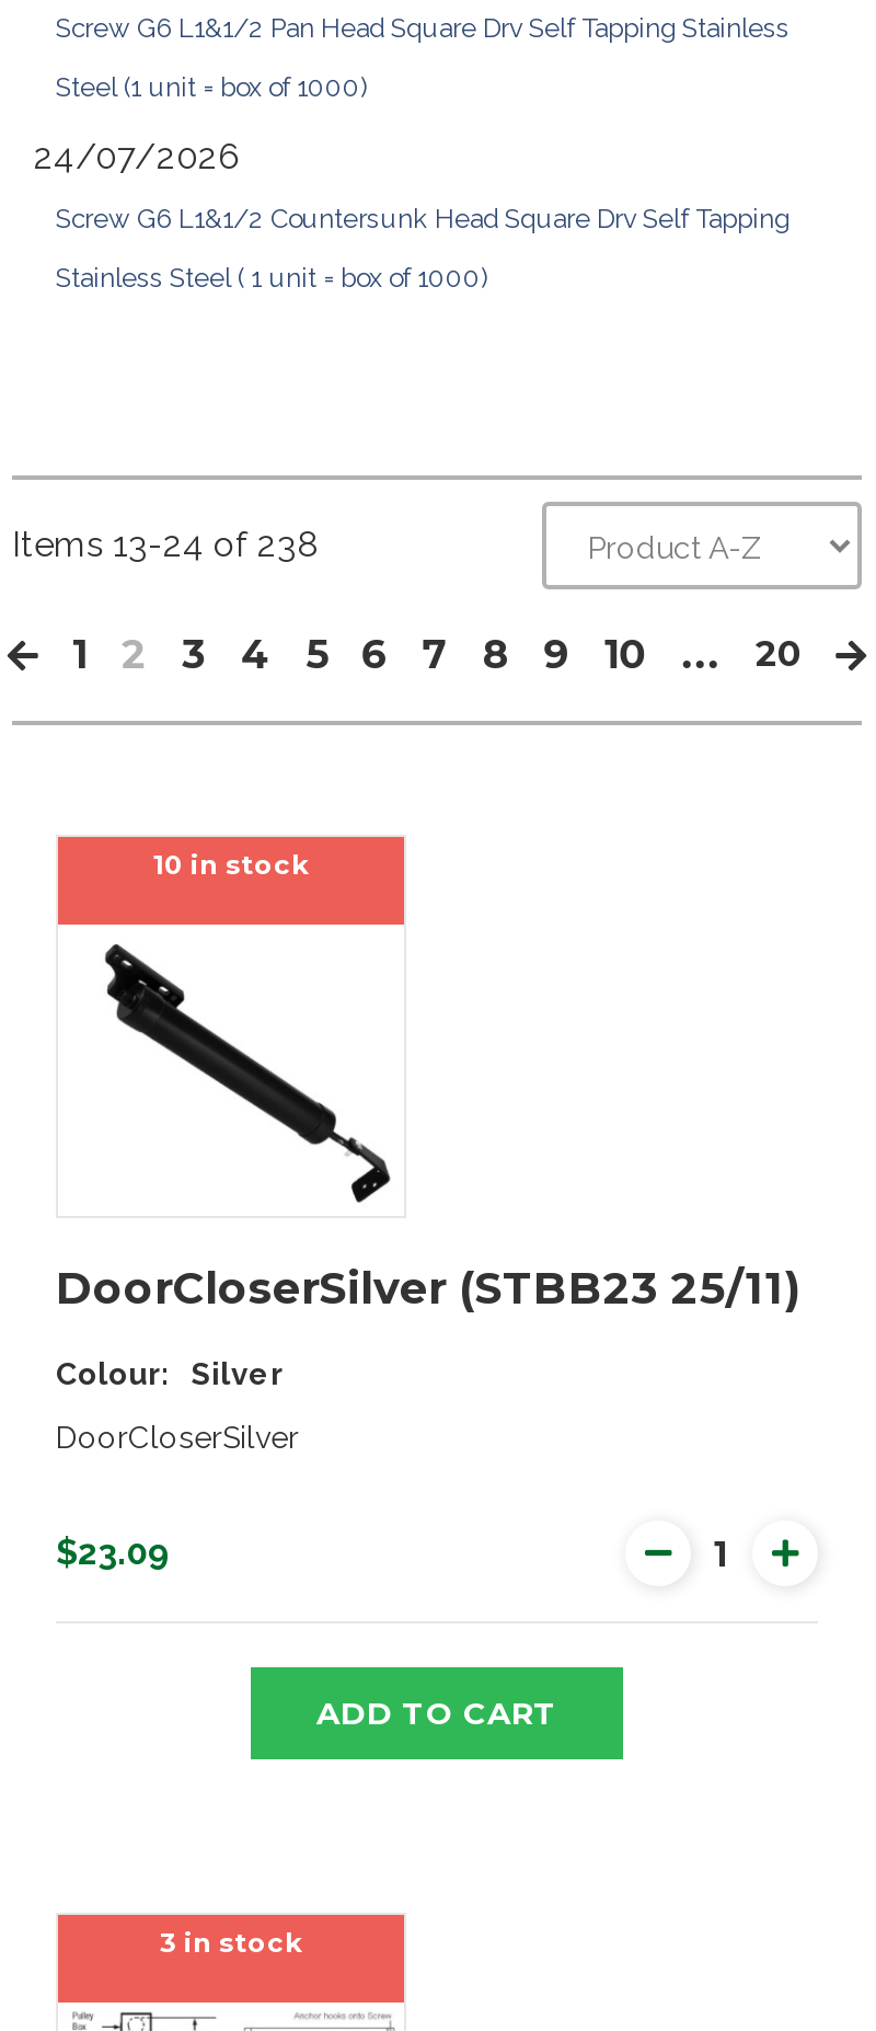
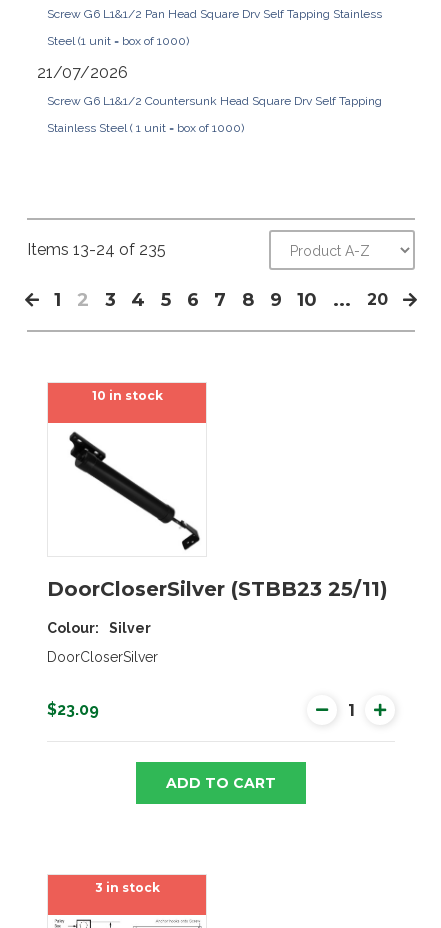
[34,135,240,177] 24/07/2026 -> [37,63,128,82] 21/07/2026
[12,523,319,565] Items 13-24 of 238 -> [27,240,166,259] Items 13-24 of 235

